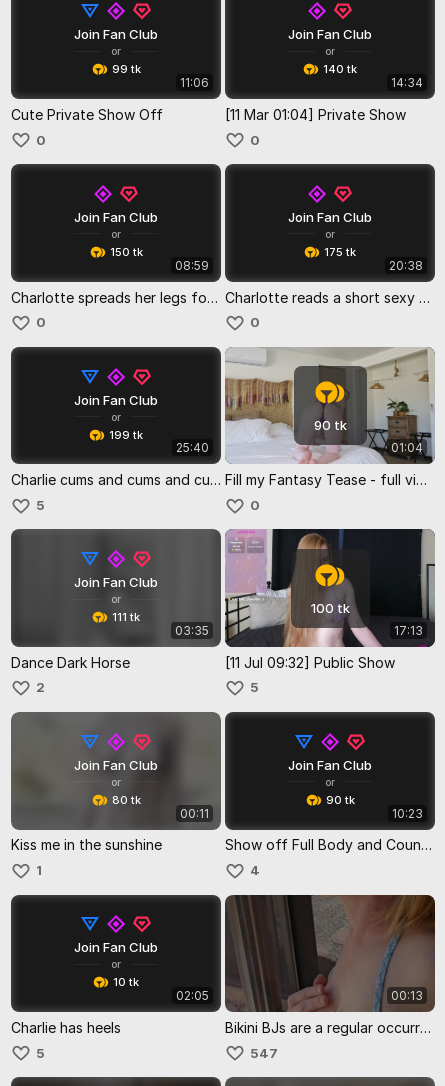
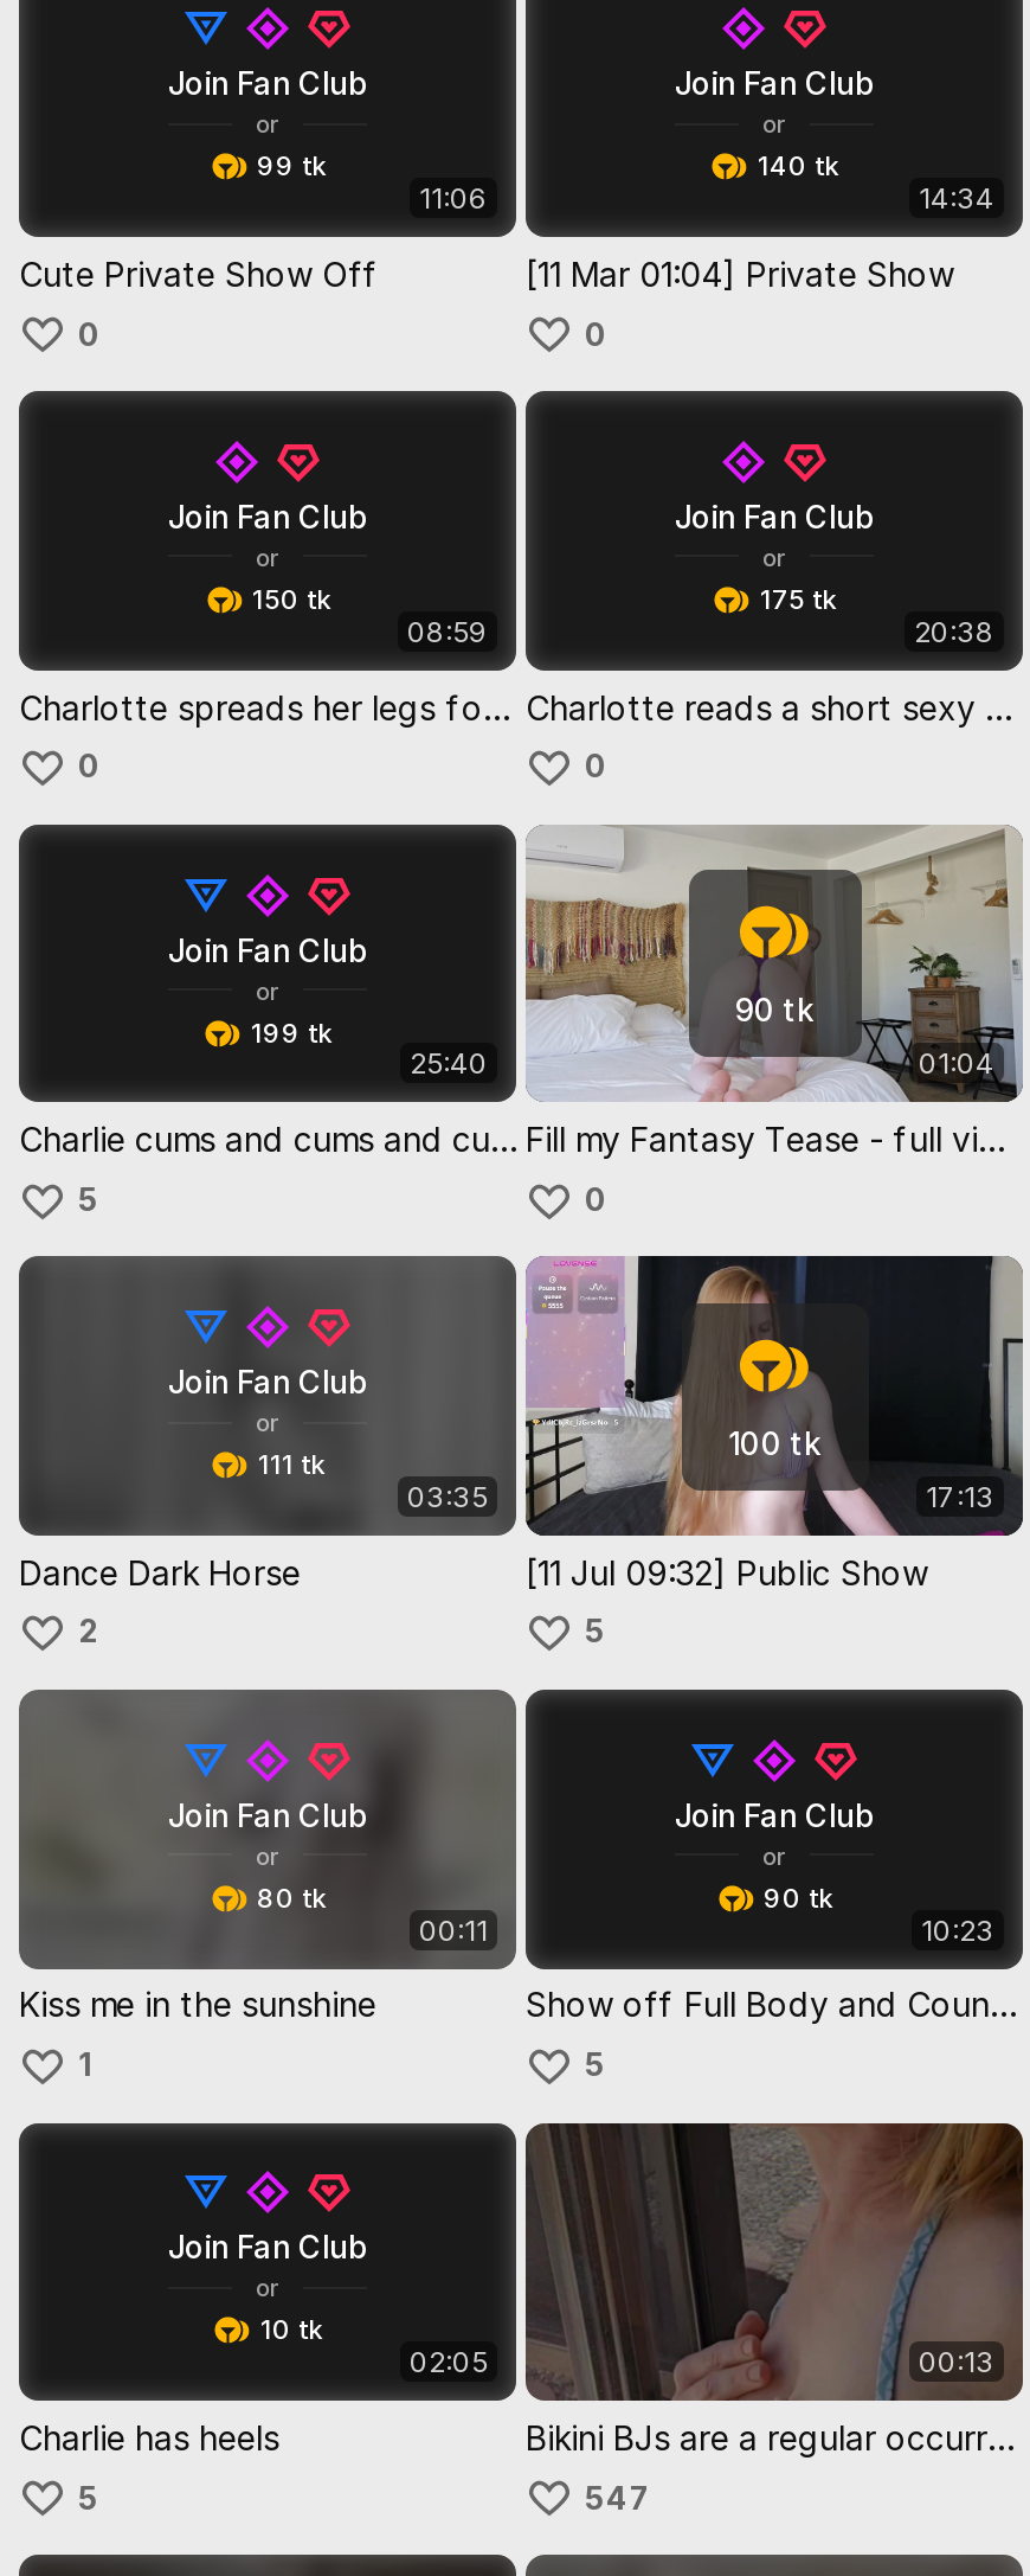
[250,862,260,878] 4 -> [585,2045,606,2083] 5

